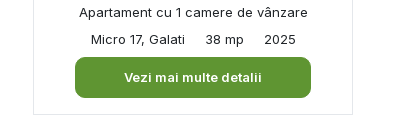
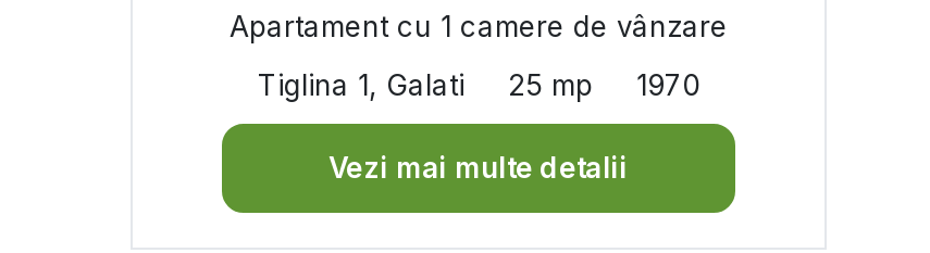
[90,31,184,47] Micro 17, Galati -> [258,68,464,103] Tiglina 1, Galati
[204,31,243,47] 38 mp -> [508,68,593,103] 25 mp
[263,31,295,47] 2025 -> [636,68,699,103] 1970

